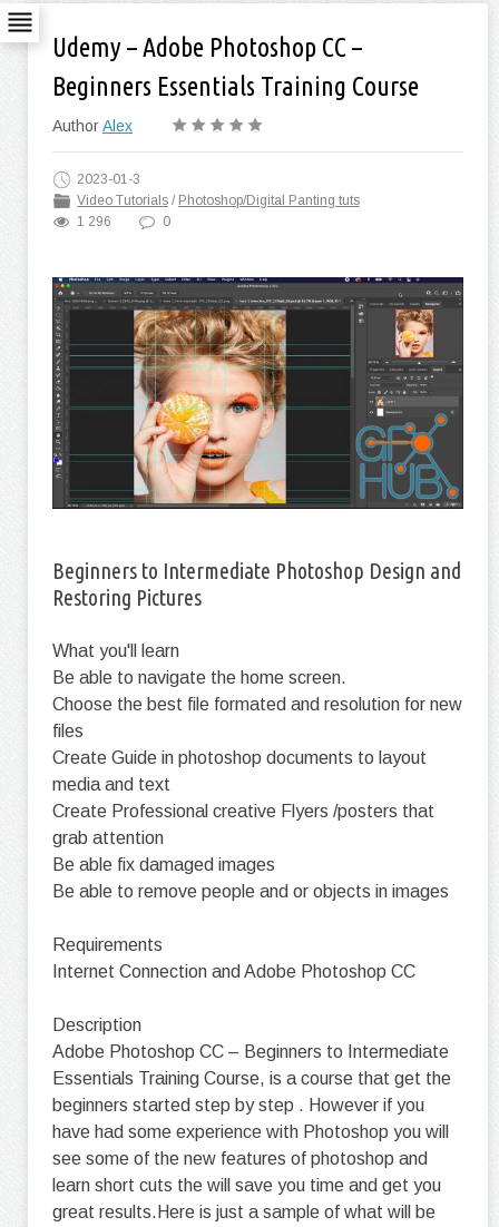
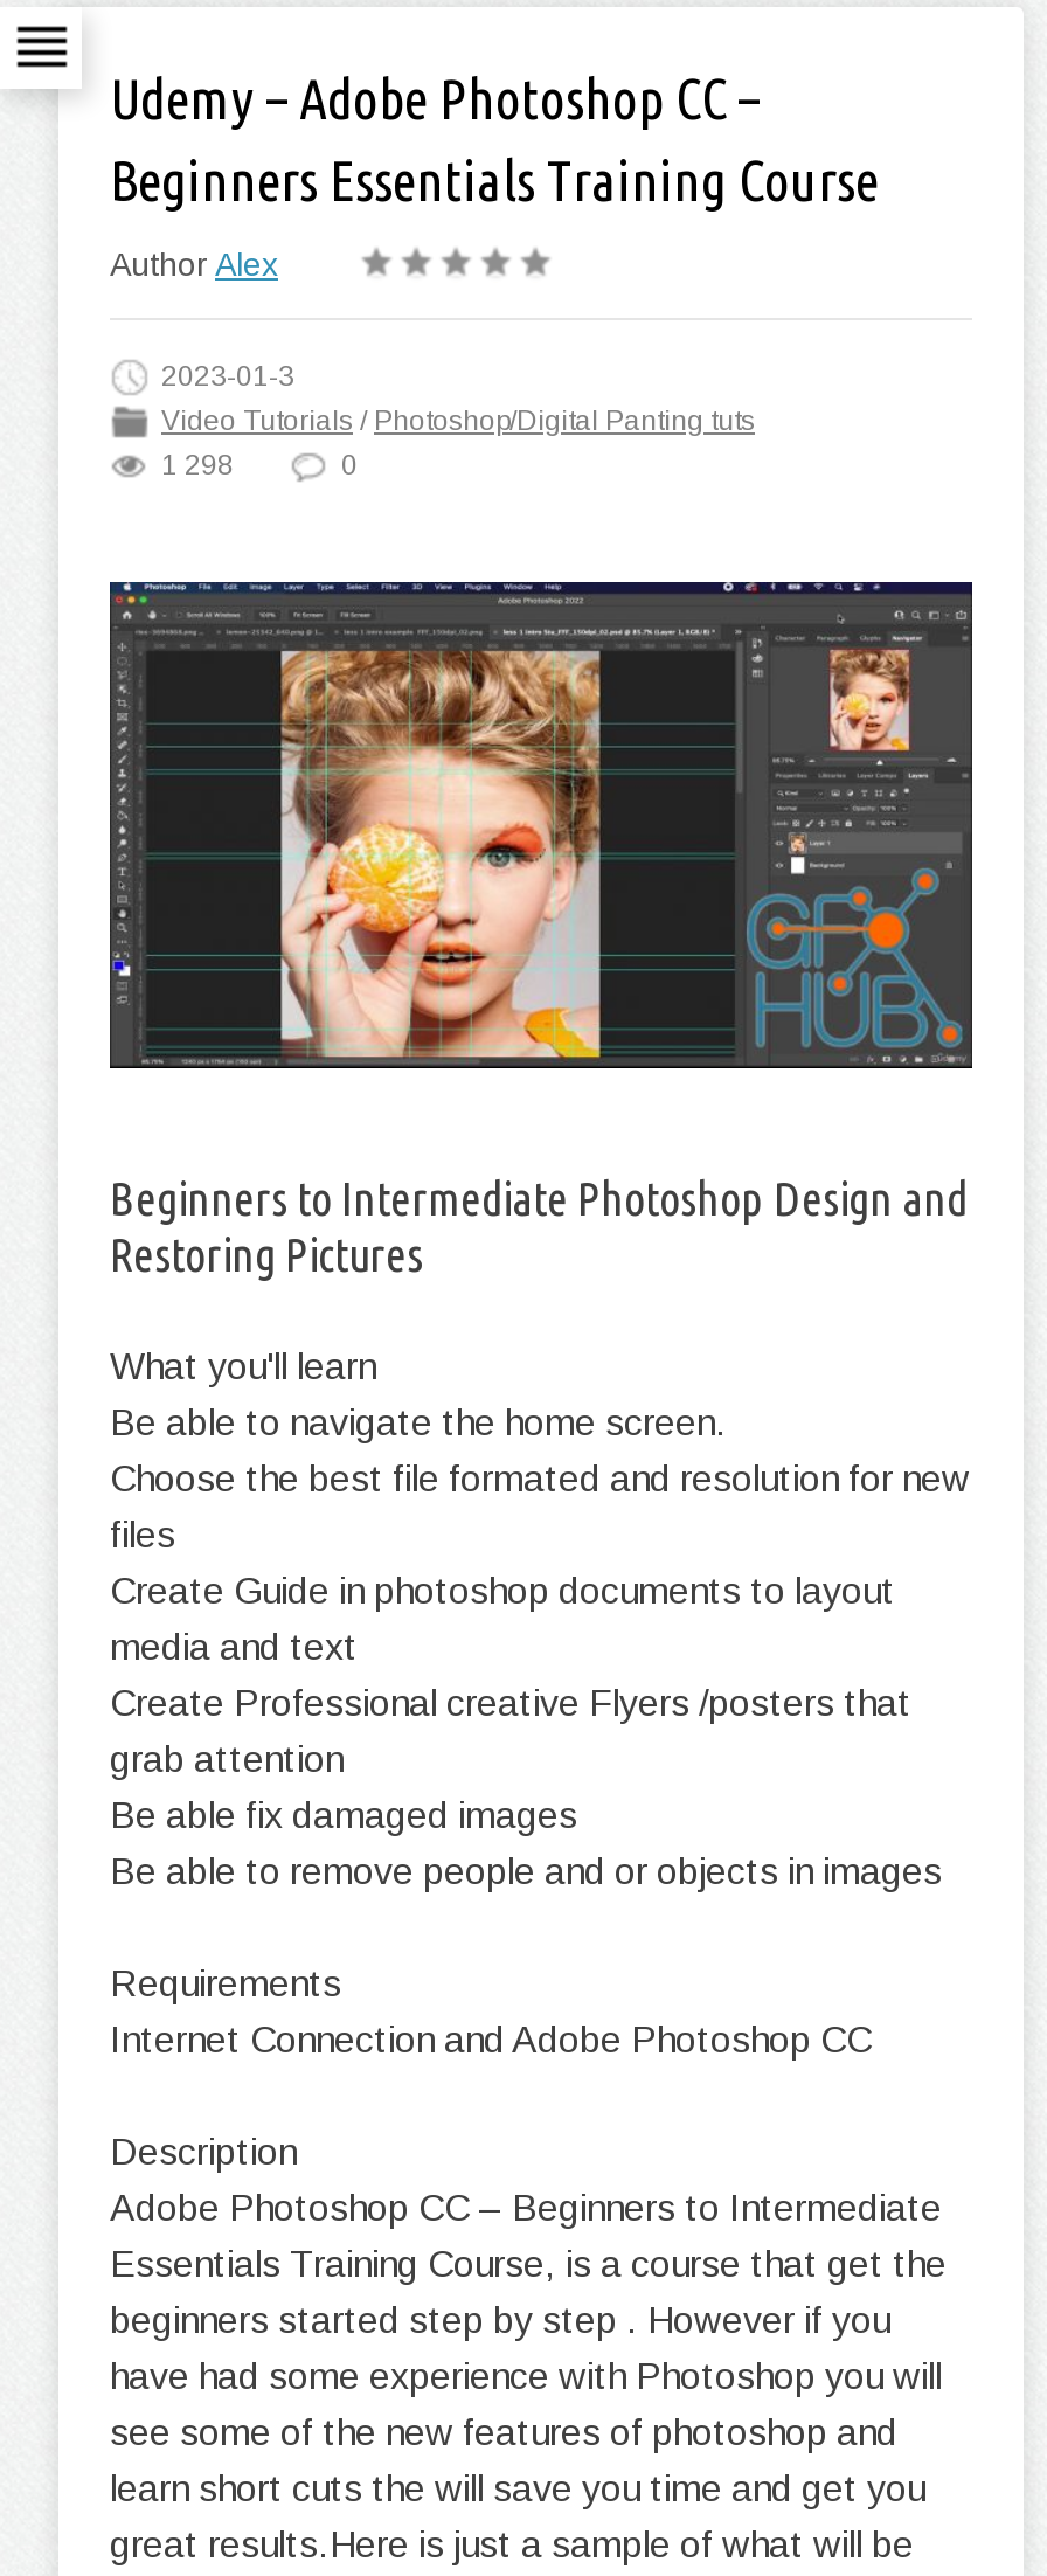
[77,214,111,229] 1 296 -> [161,449,234,482] 1 298

